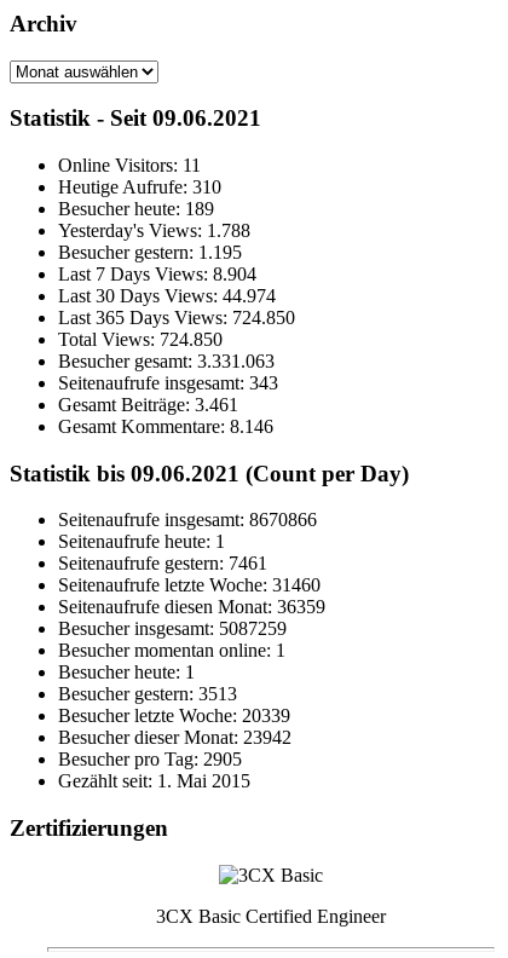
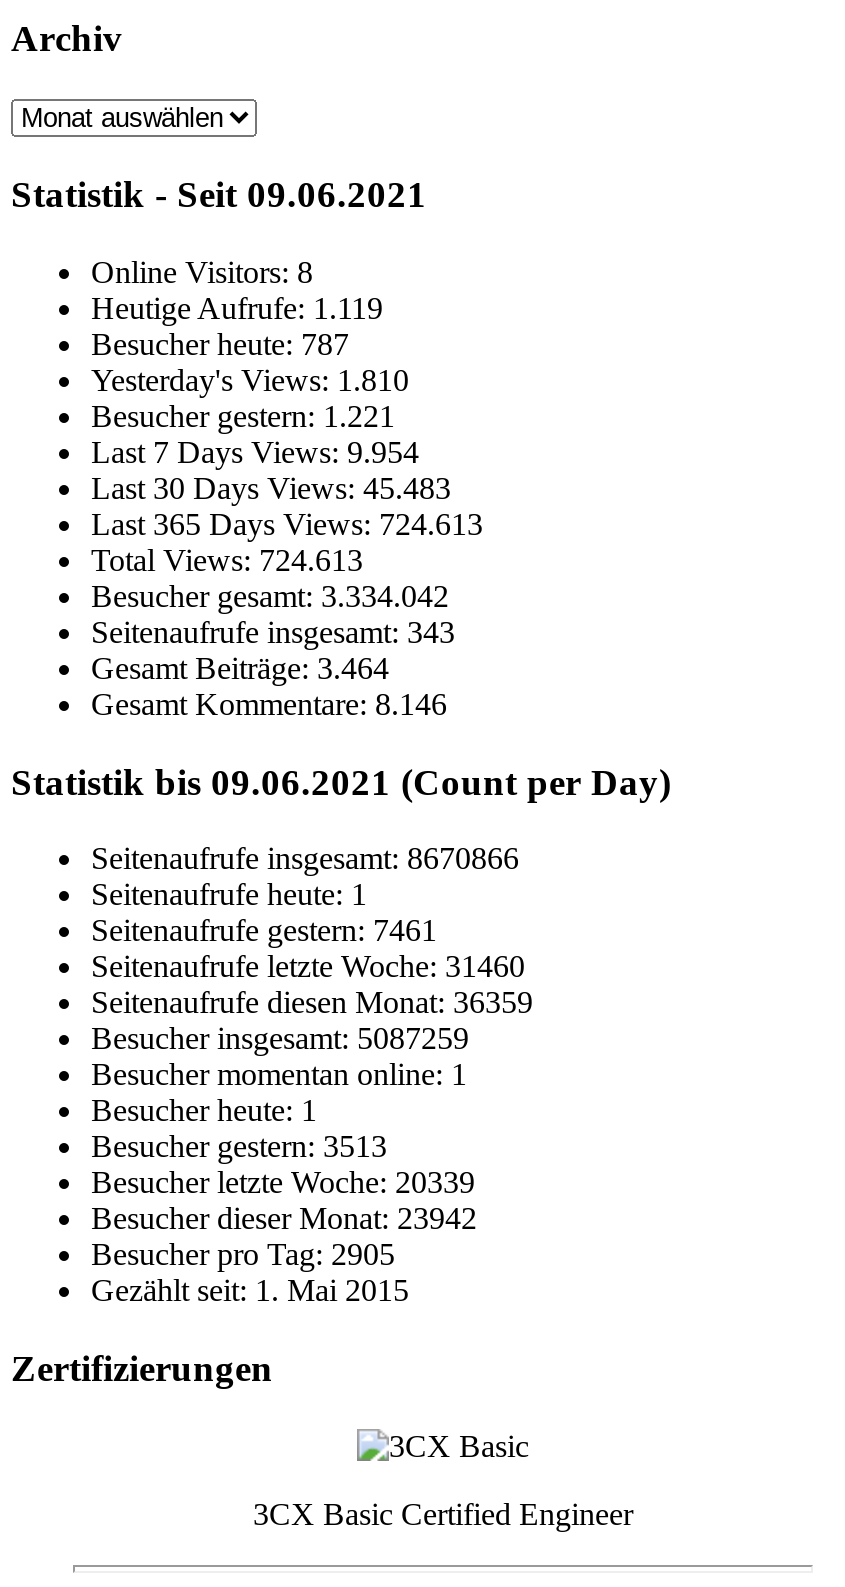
[58,155,201,175] Online Visitors: 11 -> [91,255,313,289] Online Visitors: 8
[58,177,221,197] Heutige Aufrufe: 310 -> [91,291,383,325] Heutige Aufrufe: 1.119
[58,198,214,219] Besucher heute: 189 -> [91,327,349,361] Besucher heute: 787
[58,220,250,241] Yesterday's Views: 1.788 -> [91,363,409,397] Yesterday's Views: 1.810
[58,242,242,262] Besucher gestern: 1.195 -> [91,399,395,433] Besucher gestern: 1.221
[58,264,256,284] Last 7 Days Views: 8.904 -> [91,435,419,469] Last 7 Days Views: 9.954
[58,285,276,306] Last 30 Days Views: 44.974 -> [91,471,451,505] Last 30 Days Views: 45.483
[58,307,295,328] Last 365 Days Views: 724.850 -> [91,507,483,541] Last 365 Days Views: 724.613
[58,329,223,350] Total Views: 724.850 -> [91,543,363,577] Total Views: 724.613
[58,351,275,371] Besucher gesamt: 3.331.063 -> [91,579,449,613] Besucher gesamt: 3.334.042
[58,394,238,415] Gesamt Beiträge:3.461 -> [91,651,389,685] Gesamt Beiträge:3.464

